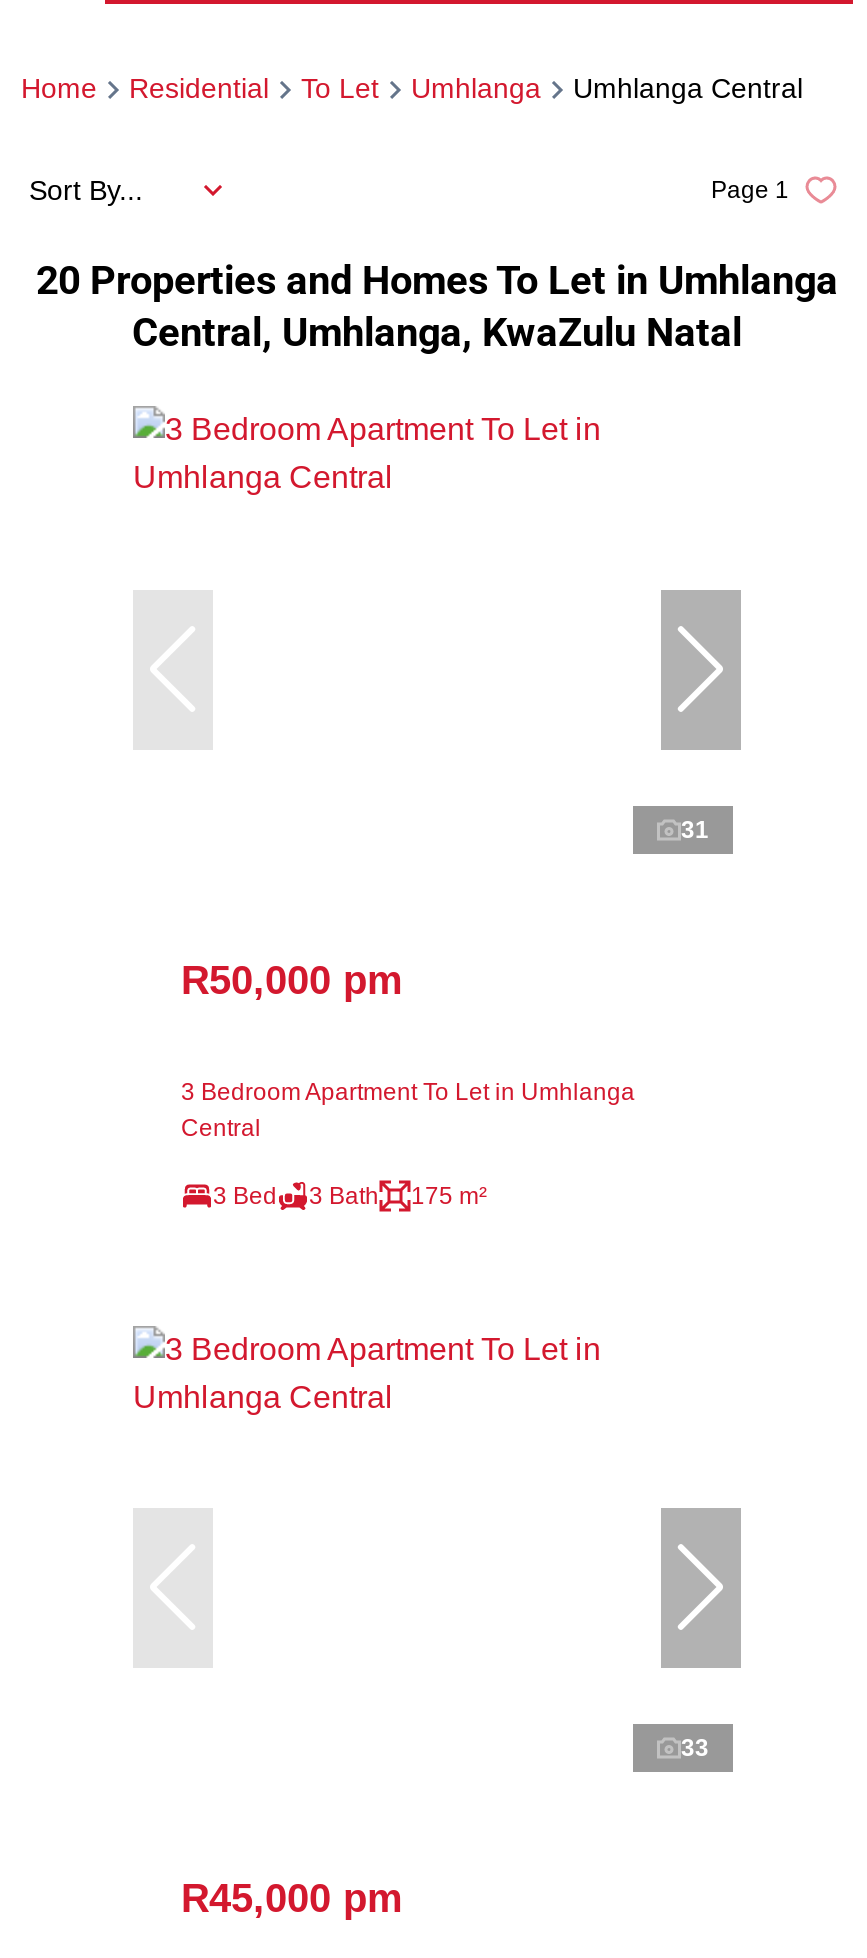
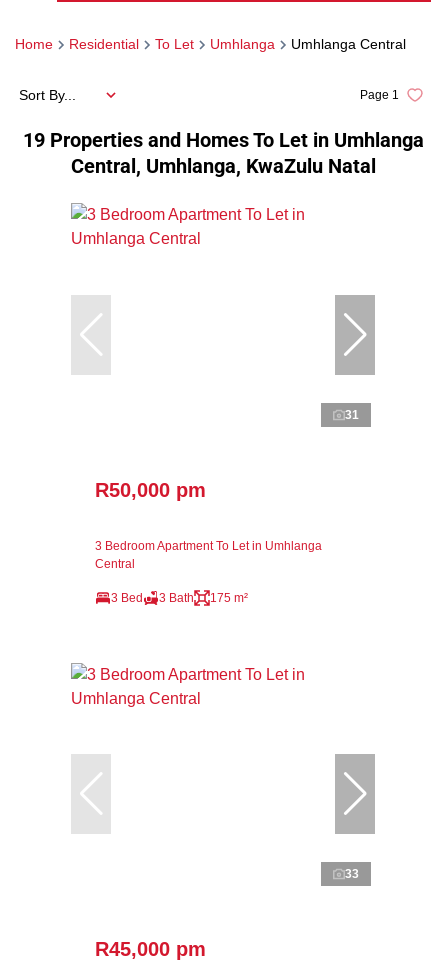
[36,256,838,304] 20 Properties and Homes To Let in Umhlanga -> [22,128,423,152] 19 Properties and Homes To Let in Umhlanga

